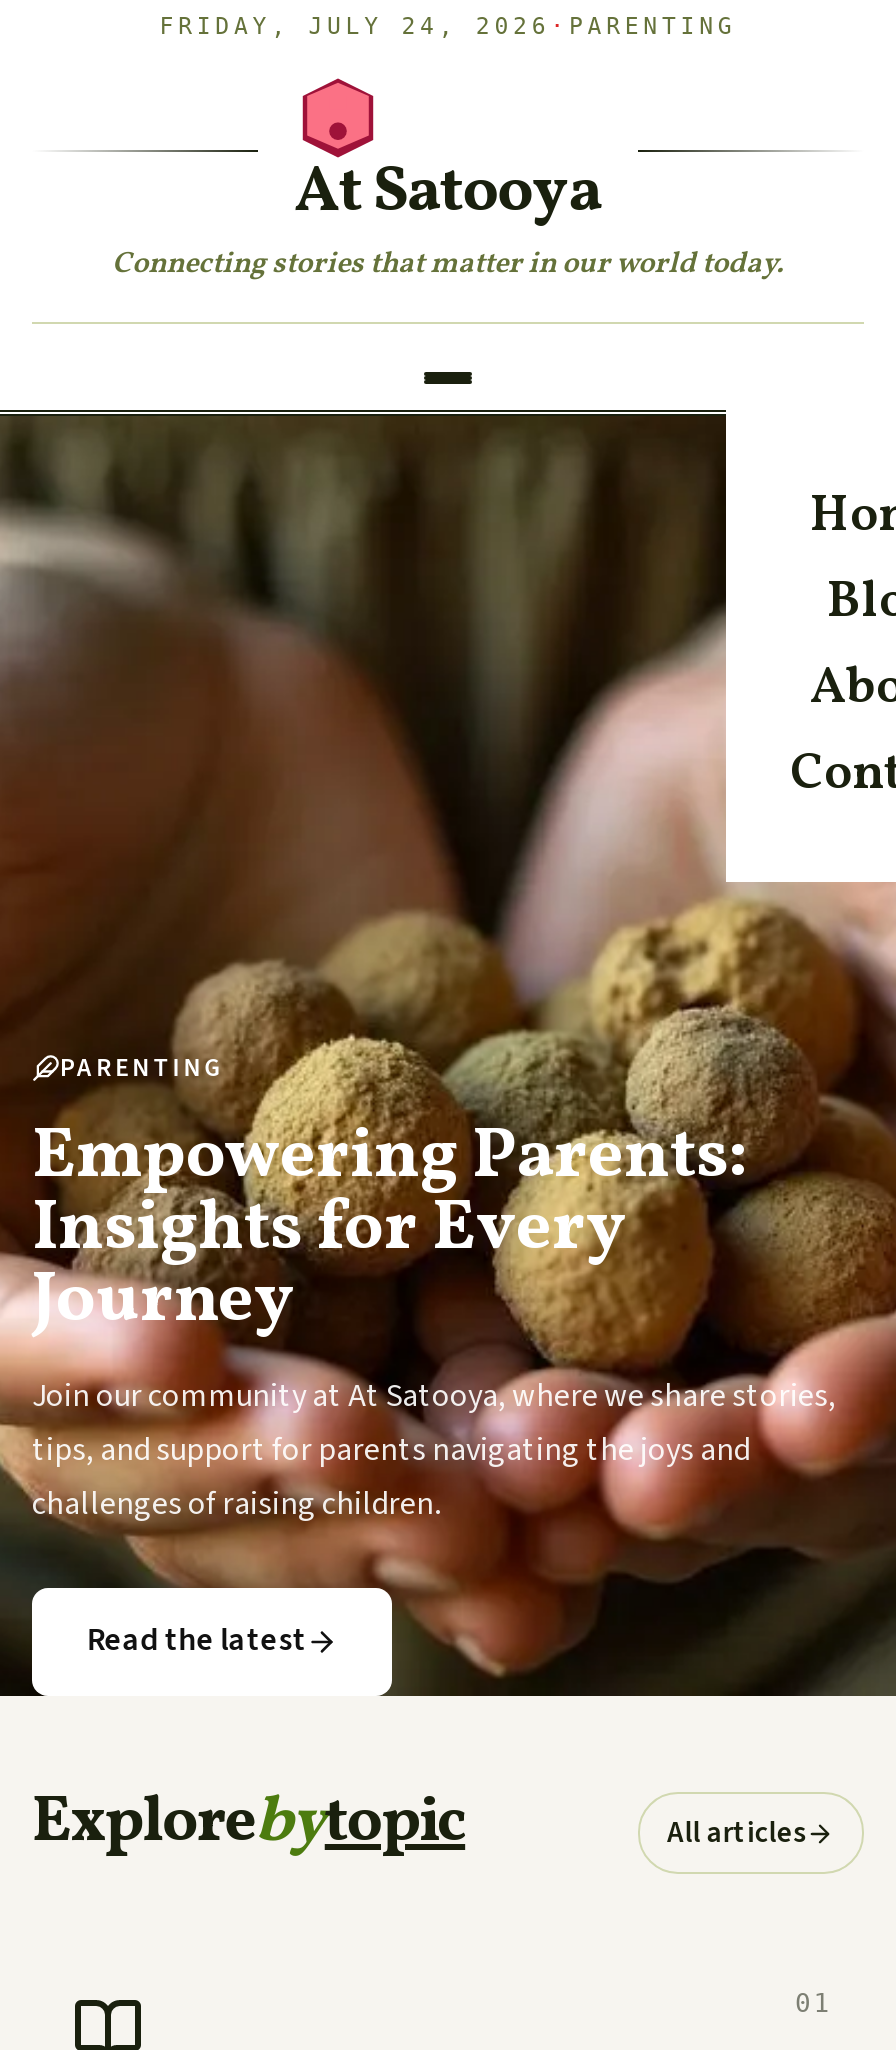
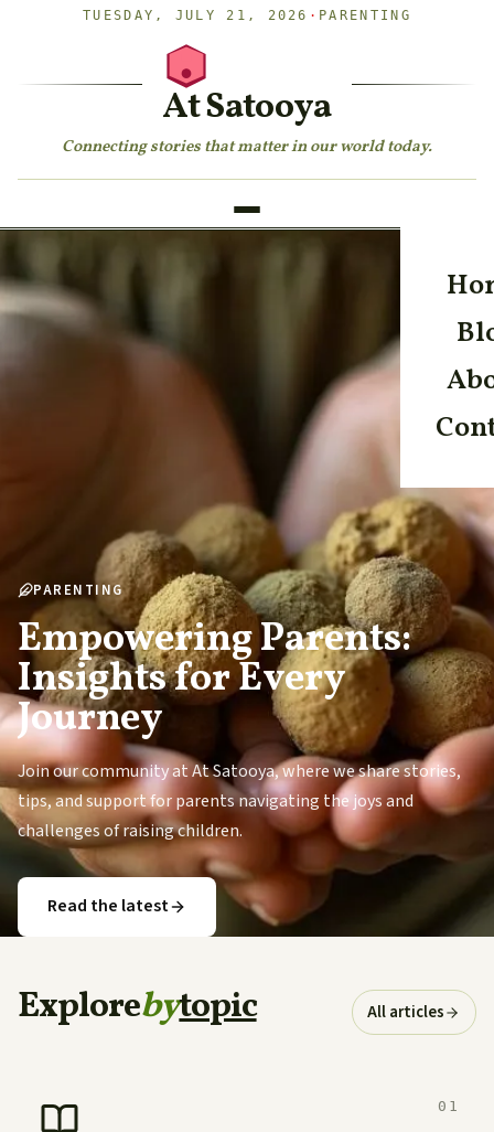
[160,12,736,40] FRIDAY, JULY 24, 2026 · PARENTING -> [83,8,411,23] TUESDAY, JULY 21, 2026 · PARENTING

